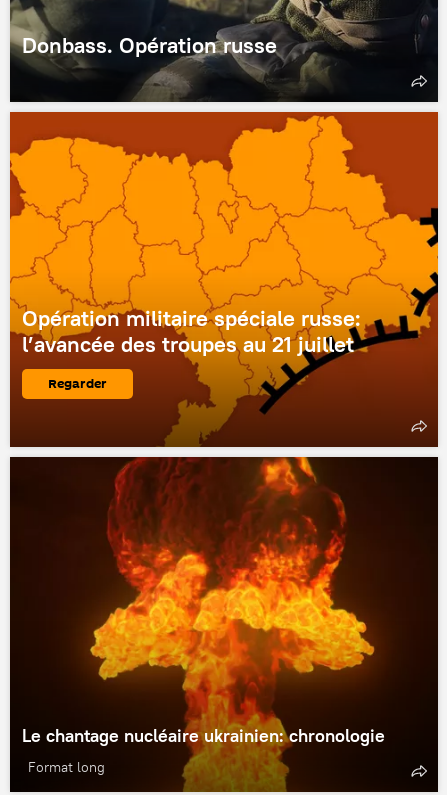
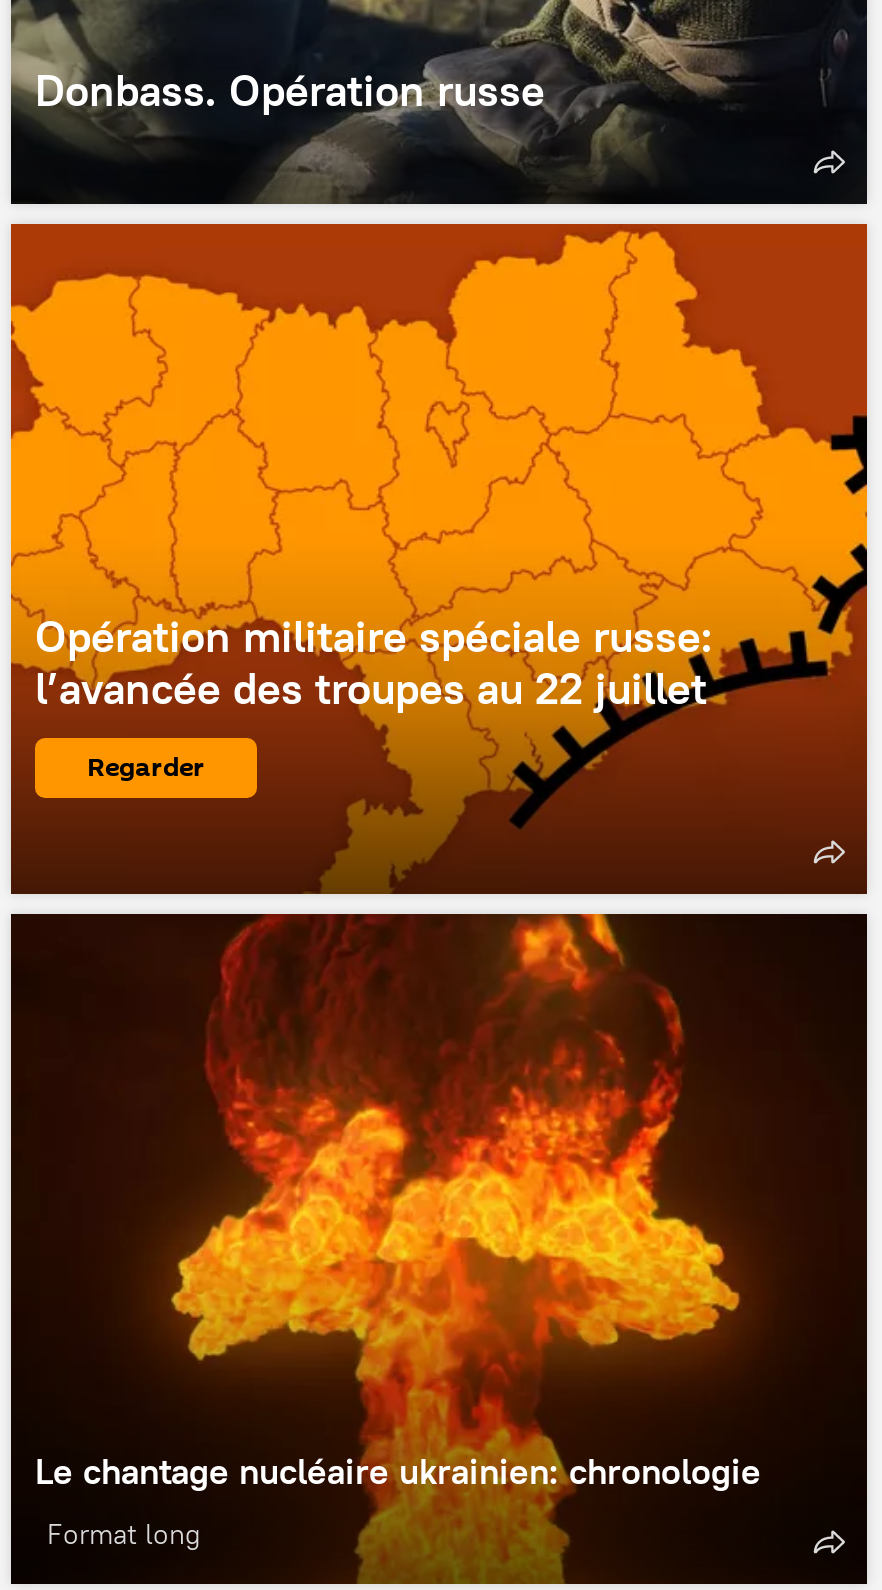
[22,330,354,358] l’avancée des troupes au 21 juillet -> [35,660,707,716] l’avancée des troupes au 22 juillet

